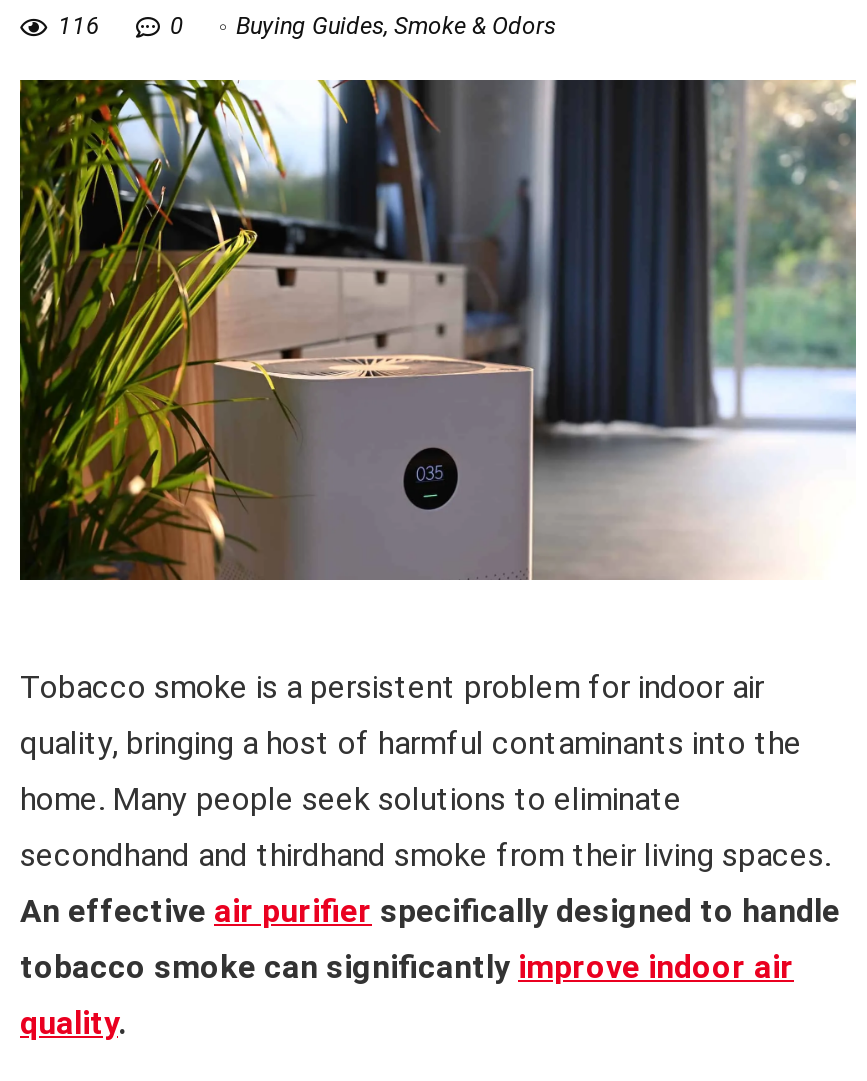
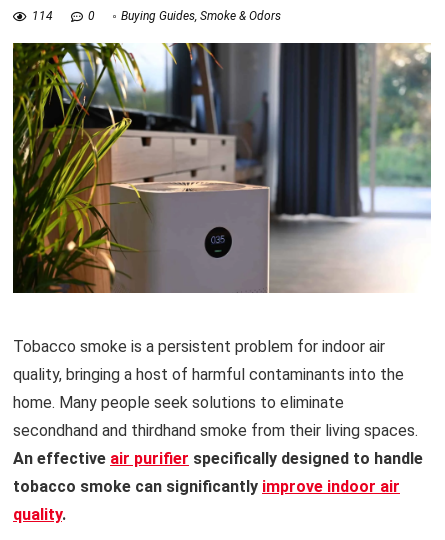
[58,12,100,40] 116 -> [32,9,53,23] 114

